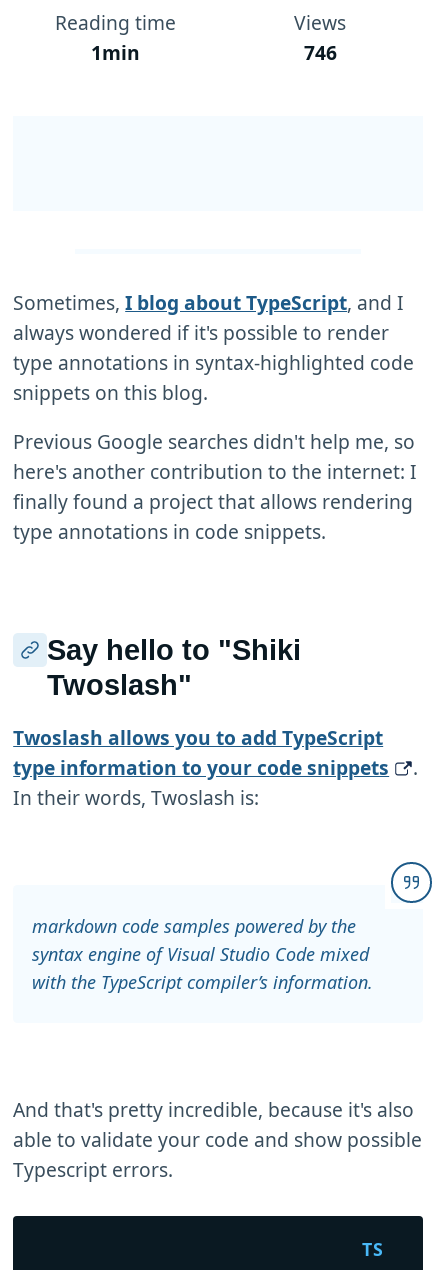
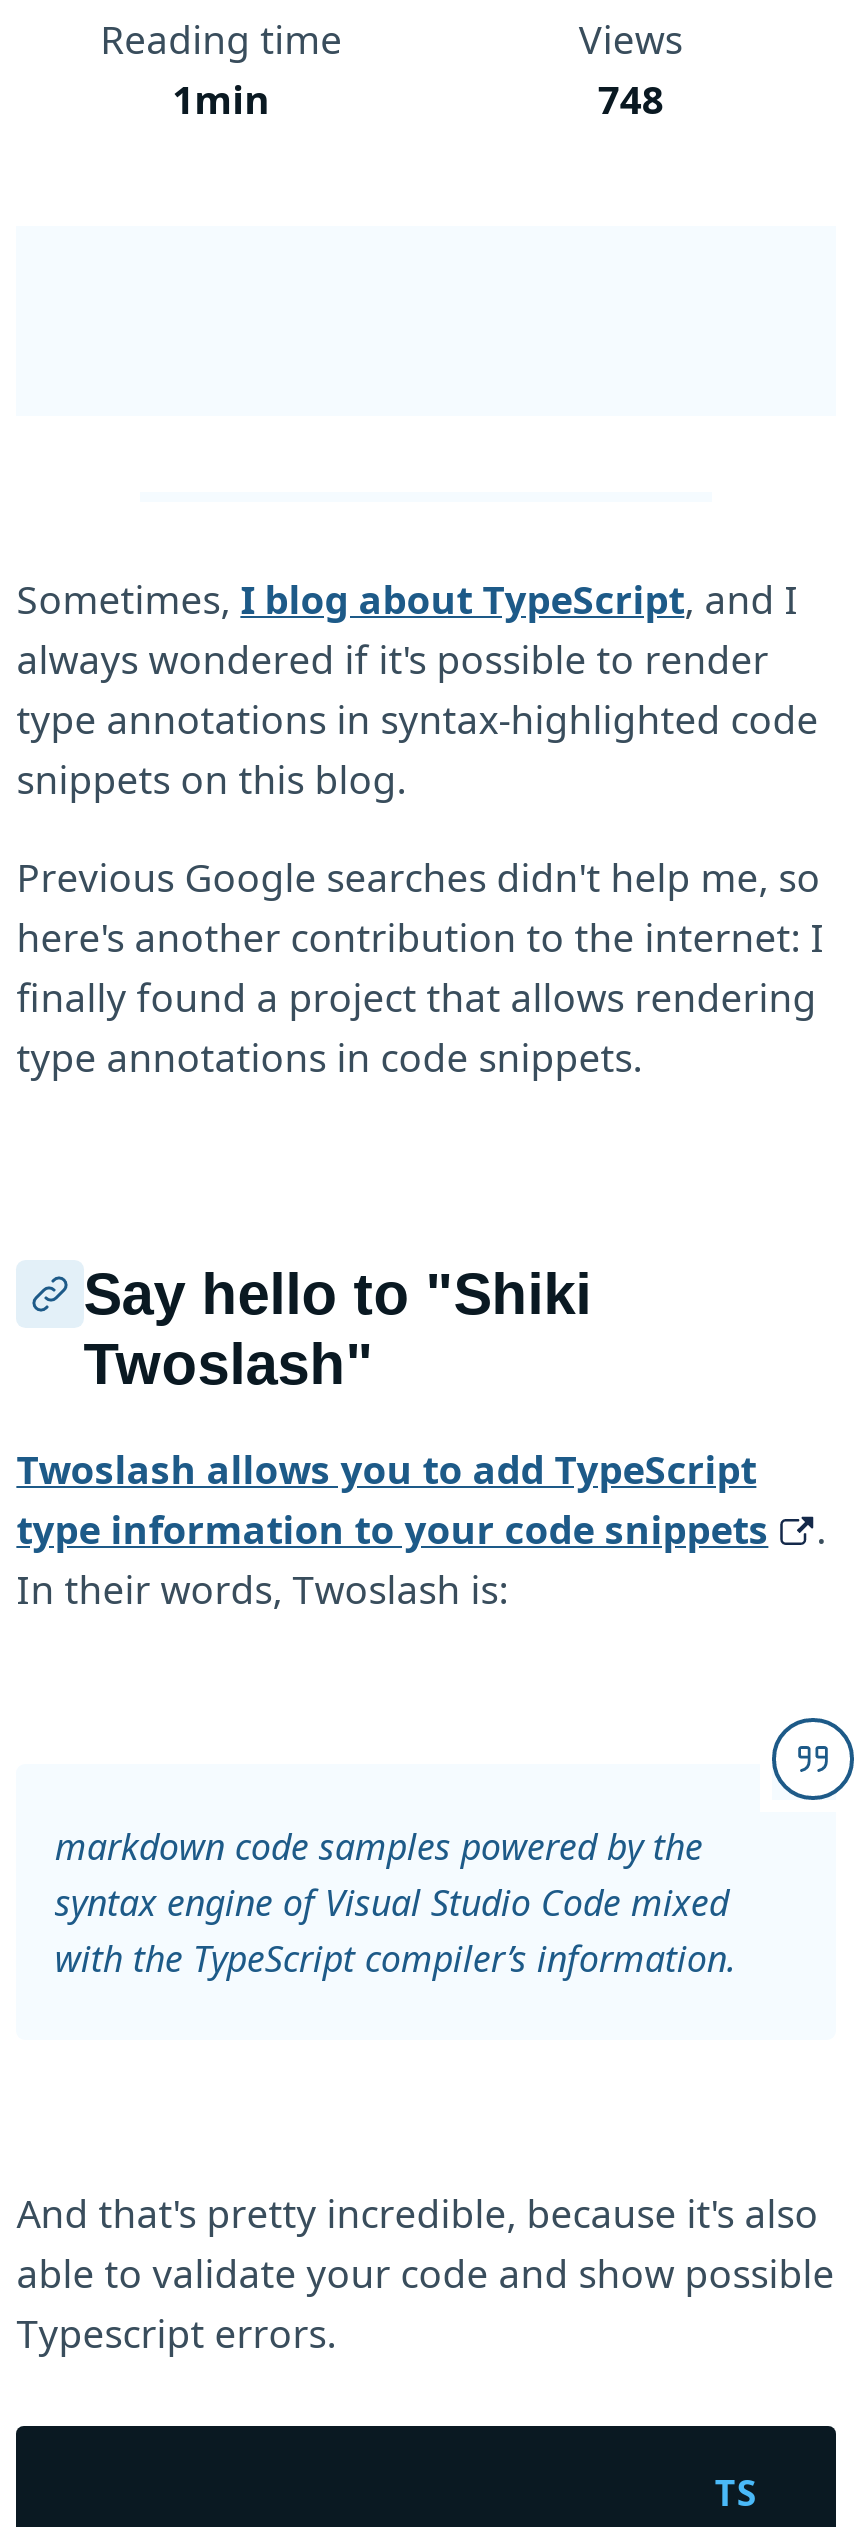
[304,39,337,66] 746 -> [598,72,664,126] 748

